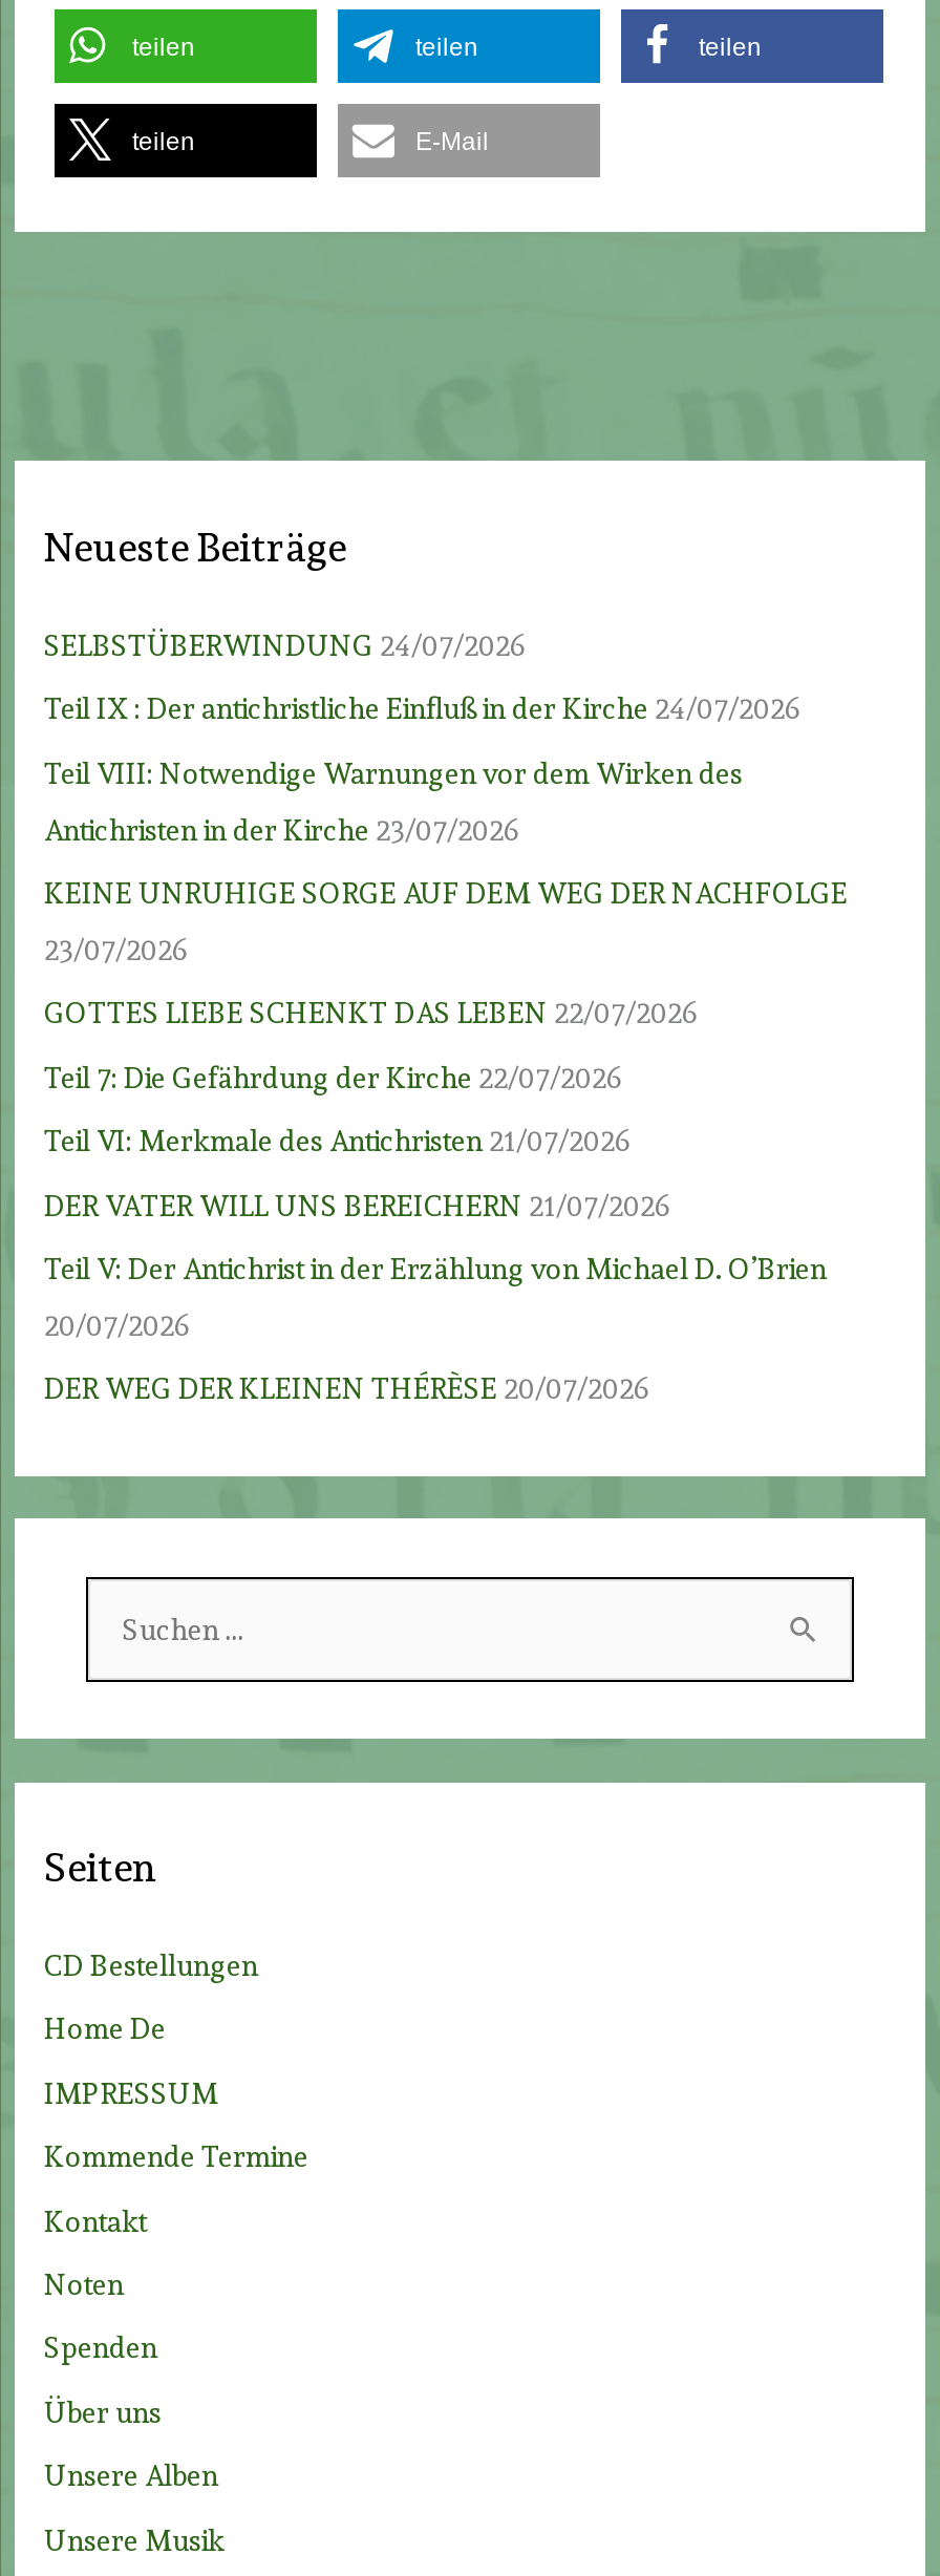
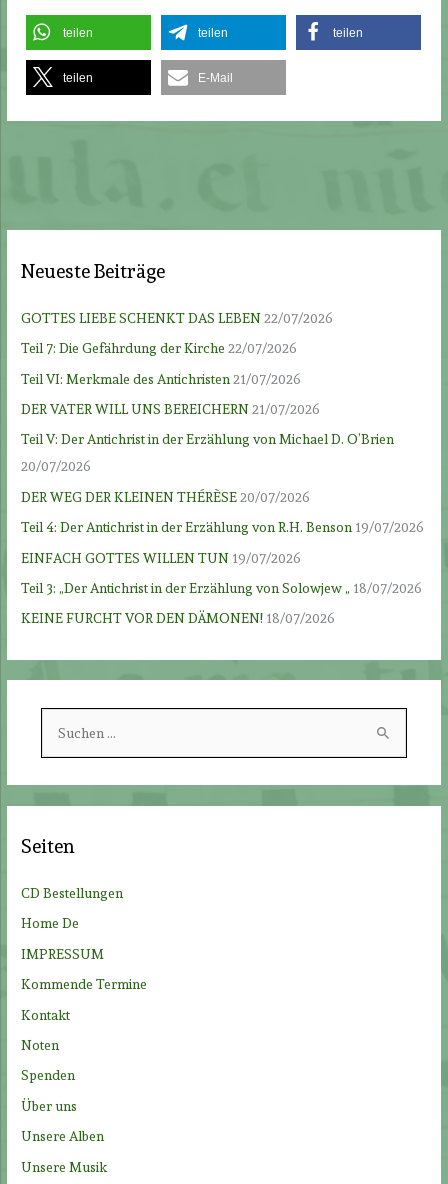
[44,628,848,966] SELBSTÜBERWINDUNG 24/07/2026 | Teil IX : Der antichristliche Einfluß in der Kirche 24/07/2026 | Teil VIII: Notwendige Warnungen vor dem Wirken des | Antichristen in der Kirche 23/07/2026 | KEINE UNRUHIGE SORGE AUF DEM WEG DER NACHFOLGE | 23/07/2026 -> none
moved [44,997,827,1406] -> [21,310,394,505]: GOTTES LIEBE SCHENKT DAS LEBEN 22/07/2026 | Teil 7: Die Gefährdung der Kirche 22/07/2026 | Teil VI: Merkmale des Antichristen 21/07/2026 | DER VATER WILL UNS BEREICHERN 21/07/2026 | Teil V: Der Antichrist in der Erzählung von Michael D. O’Brien | 20/07/2026 | DER WEG DER KLEINEN THÉRÈSE 20/07/2026
none -> [21,519,424,626] Teil 4: Der Antichrist in der Erzählung von R.H. Benson 19/07/2026 | EINFACH GOTTES WILLEN TUN 19/07/2026 | Teil 3: „Der Antichrist in der Erzählung von Solowjew „ 18/07/2026 | KEINE FURCHT VOR DEN DÄMONEN! 18/07/2026

